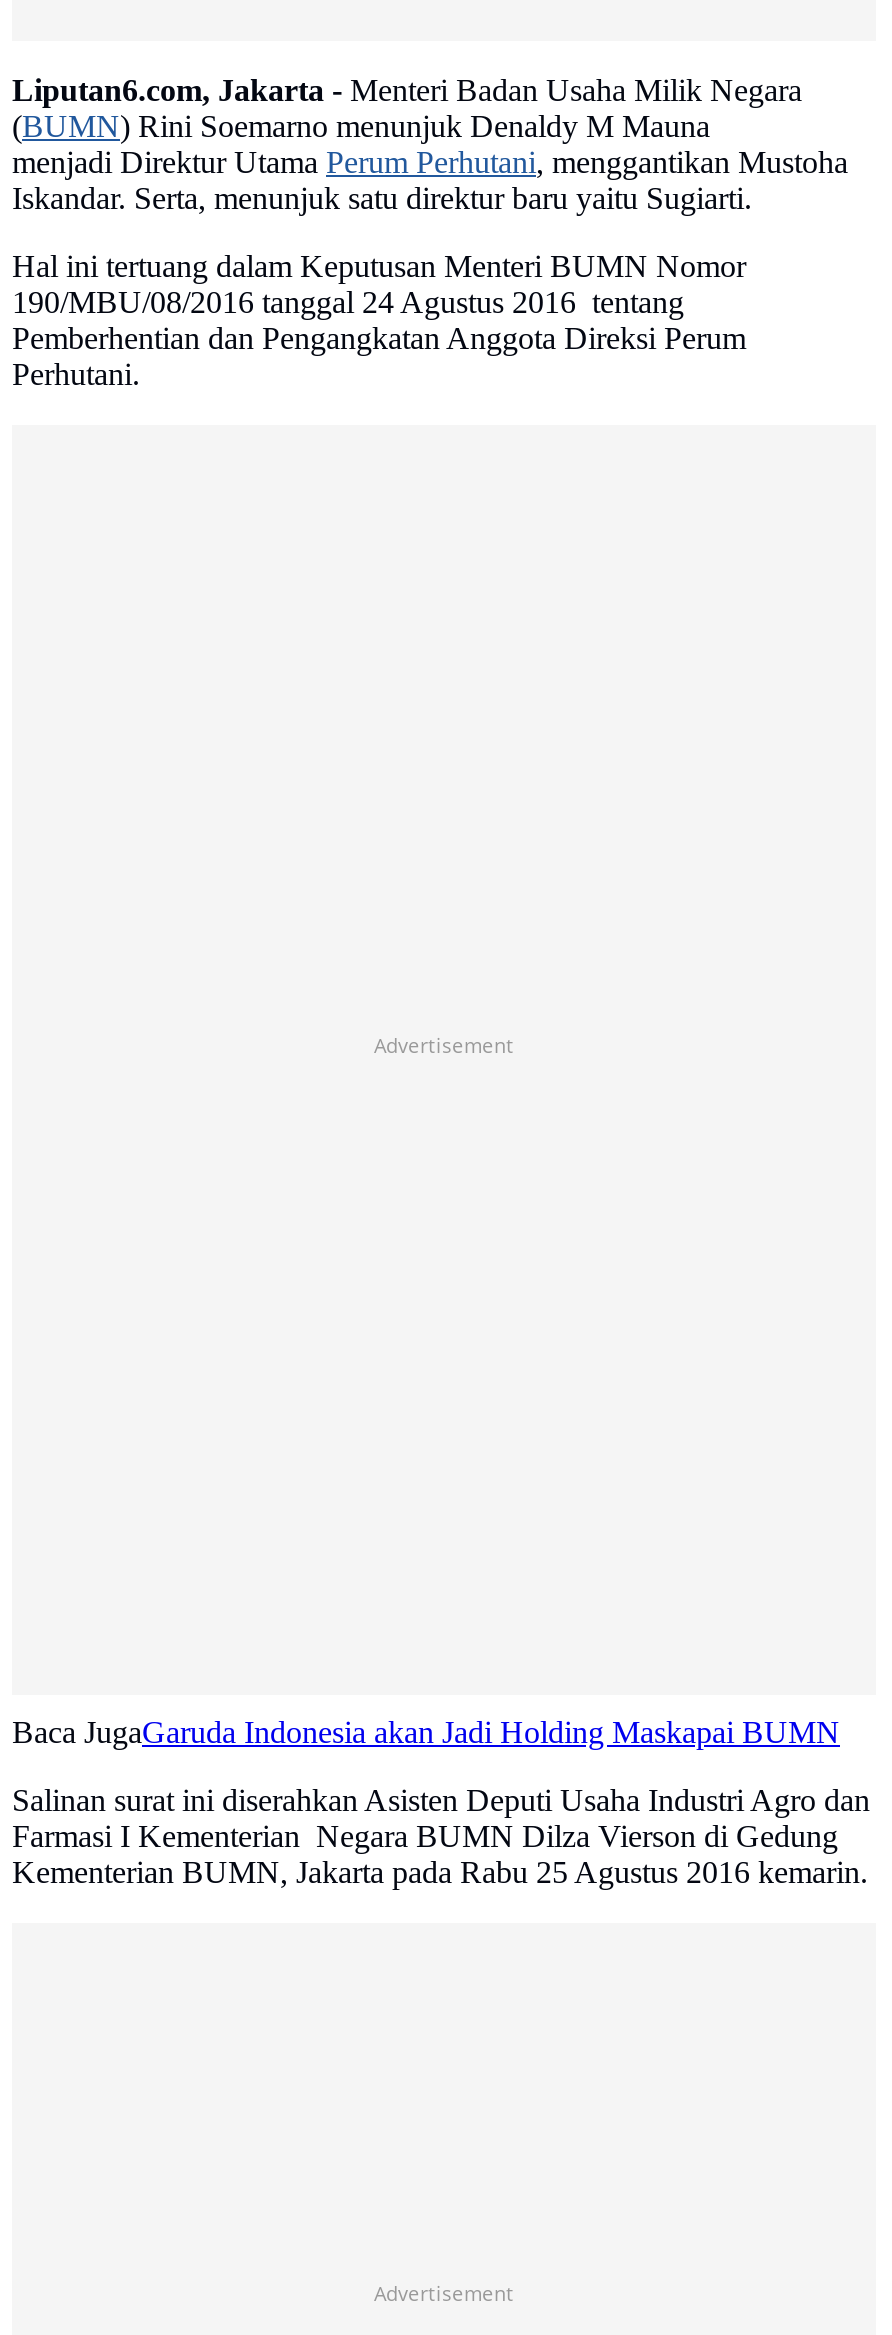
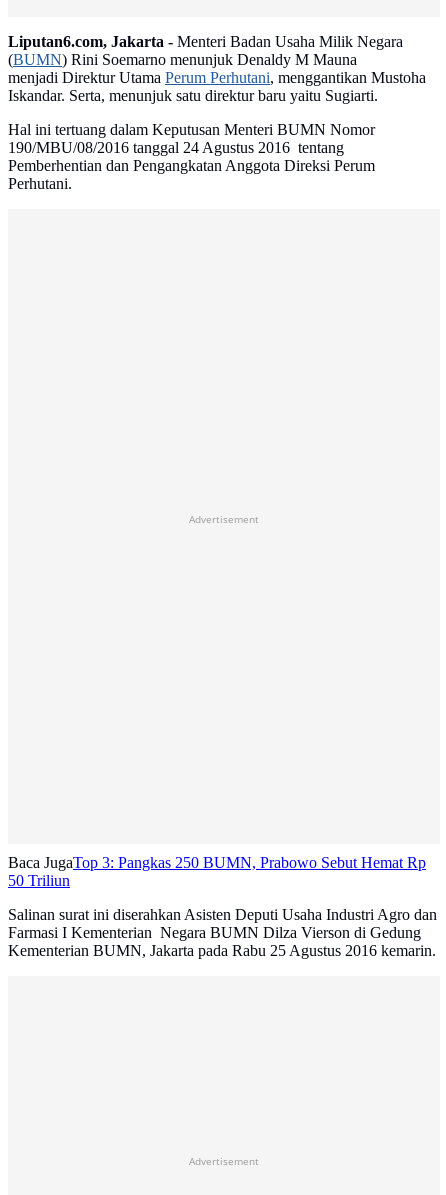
[12,1716,840,1750] Baca JugaGaruda Indonesia akan Jadi Holding Maskapai BUMN -> [8,854,426,889] Baca JugaTop 3: Pangkas 250 BUMN, Prabowo Sebut Hemat Rp | 50 Triliun

